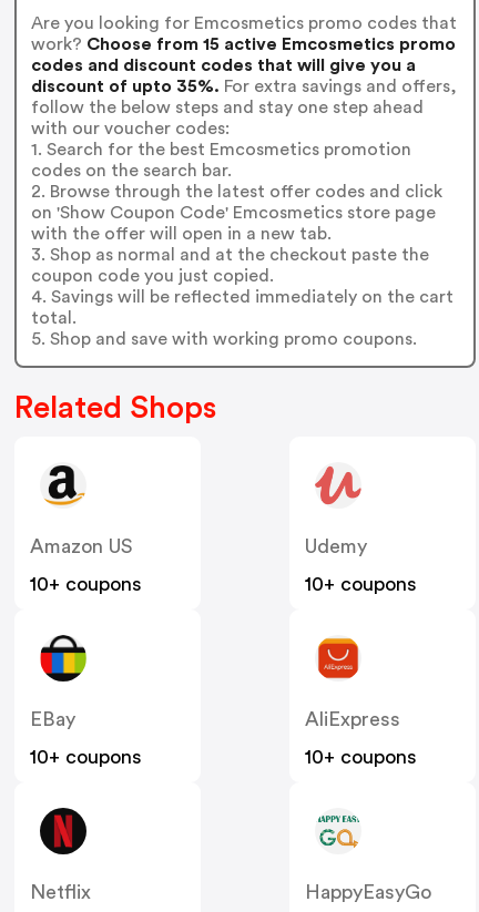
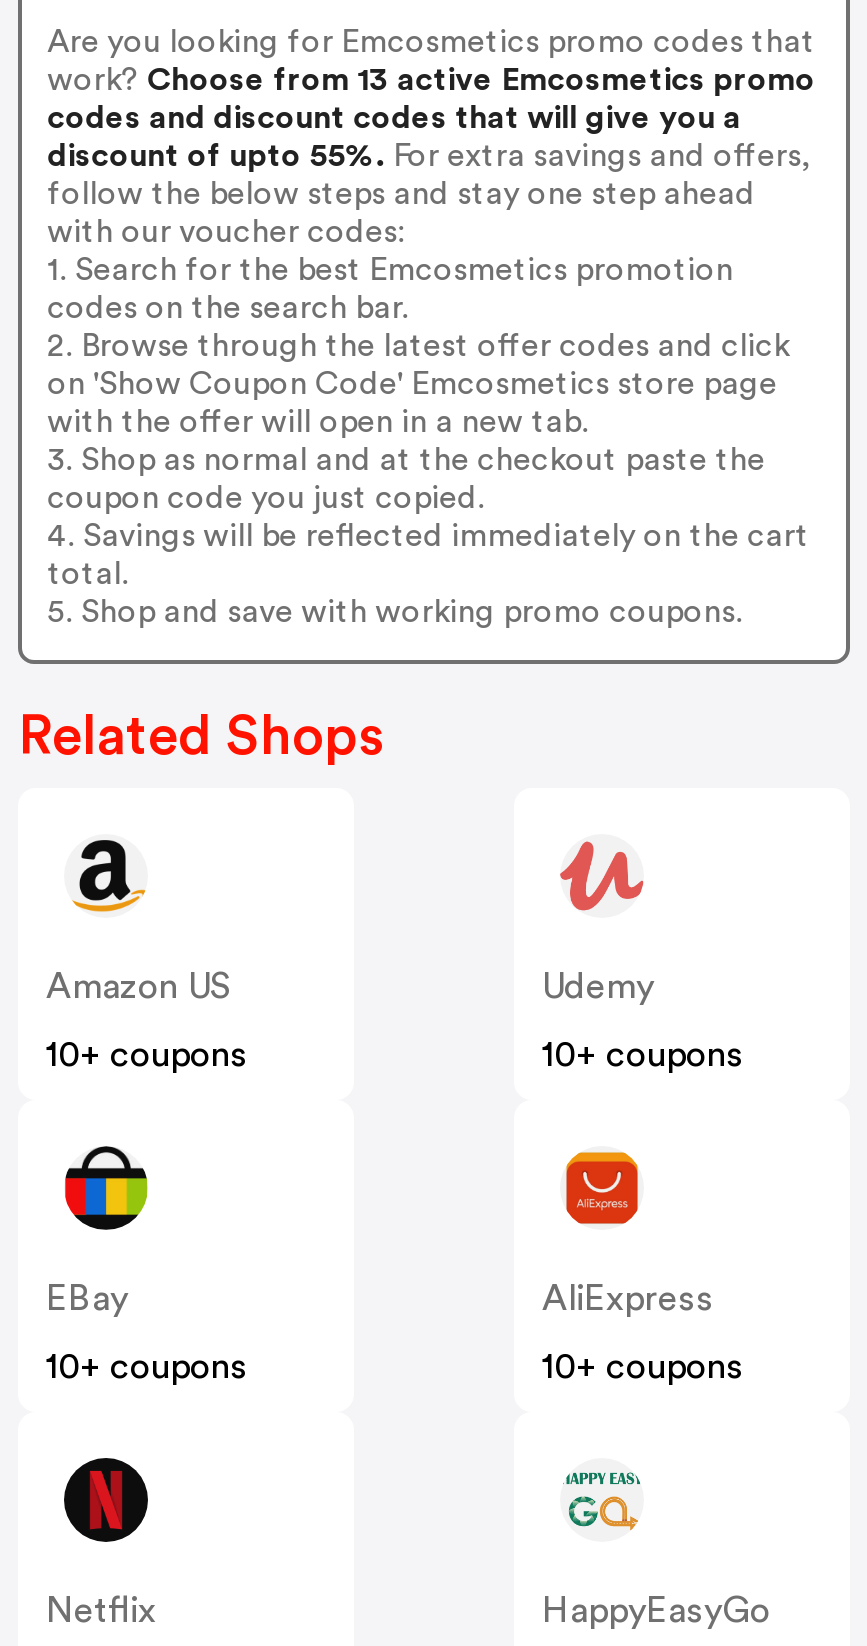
[31,35,455,53] work? Choose from 15 active Emcosmetics promo -> [47,63,815,95] work? Choose from 13 active Emcosmetics promo
[31,77,456,95] discount of upto 35%. For extra savings and offers, -> [47,139,813,171] discount of upto 55%. For extra savings and offers,

